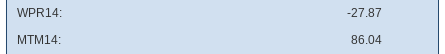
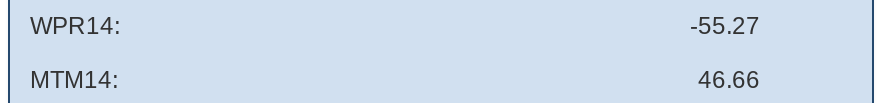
[347,6,382,20] -27.87 -> [690,12,760,40] -55.27
[351,33,382,47] 86.04 -> [698,66,760,94] 46.66

